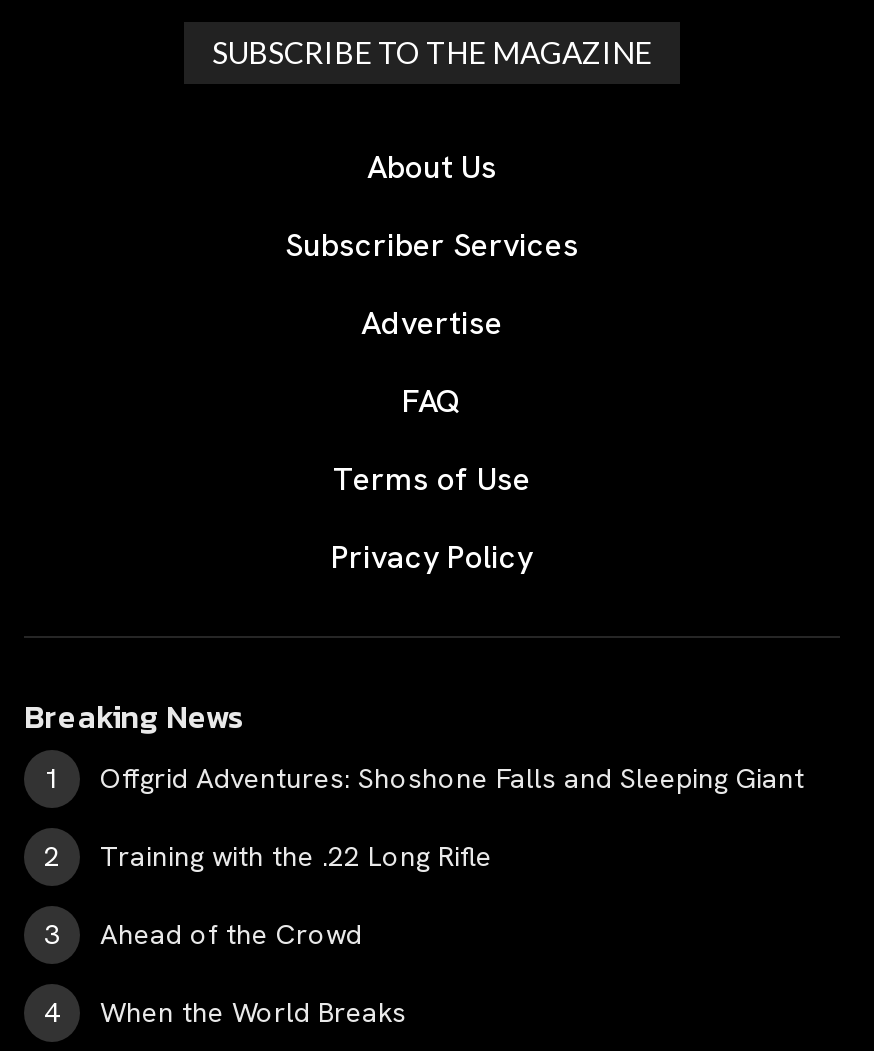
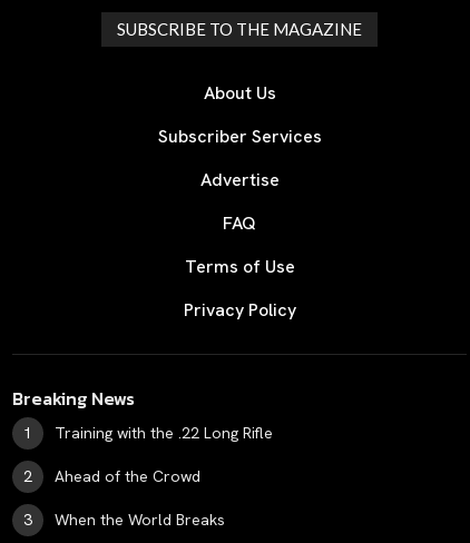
[100,761,804,797] Offgrid Adventures: Shoshone Falls and Sleeping Giant -> none

